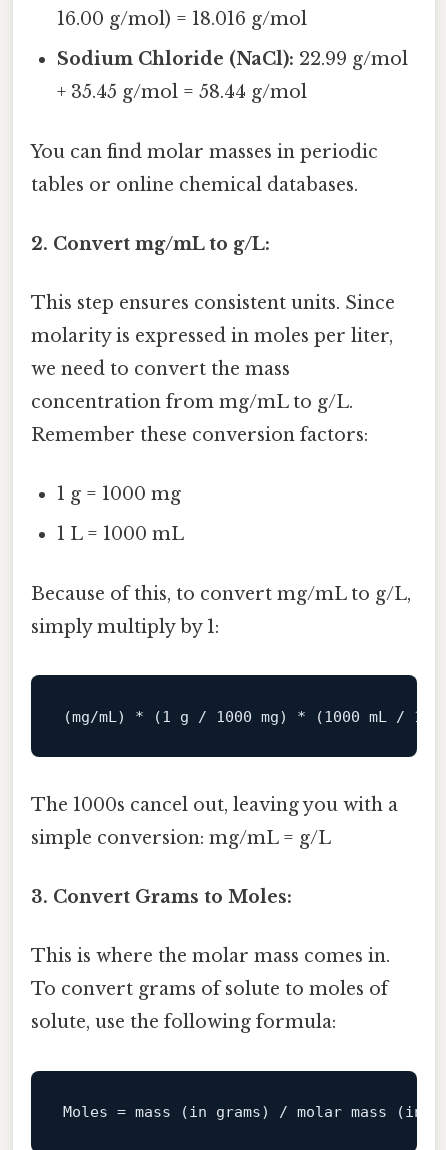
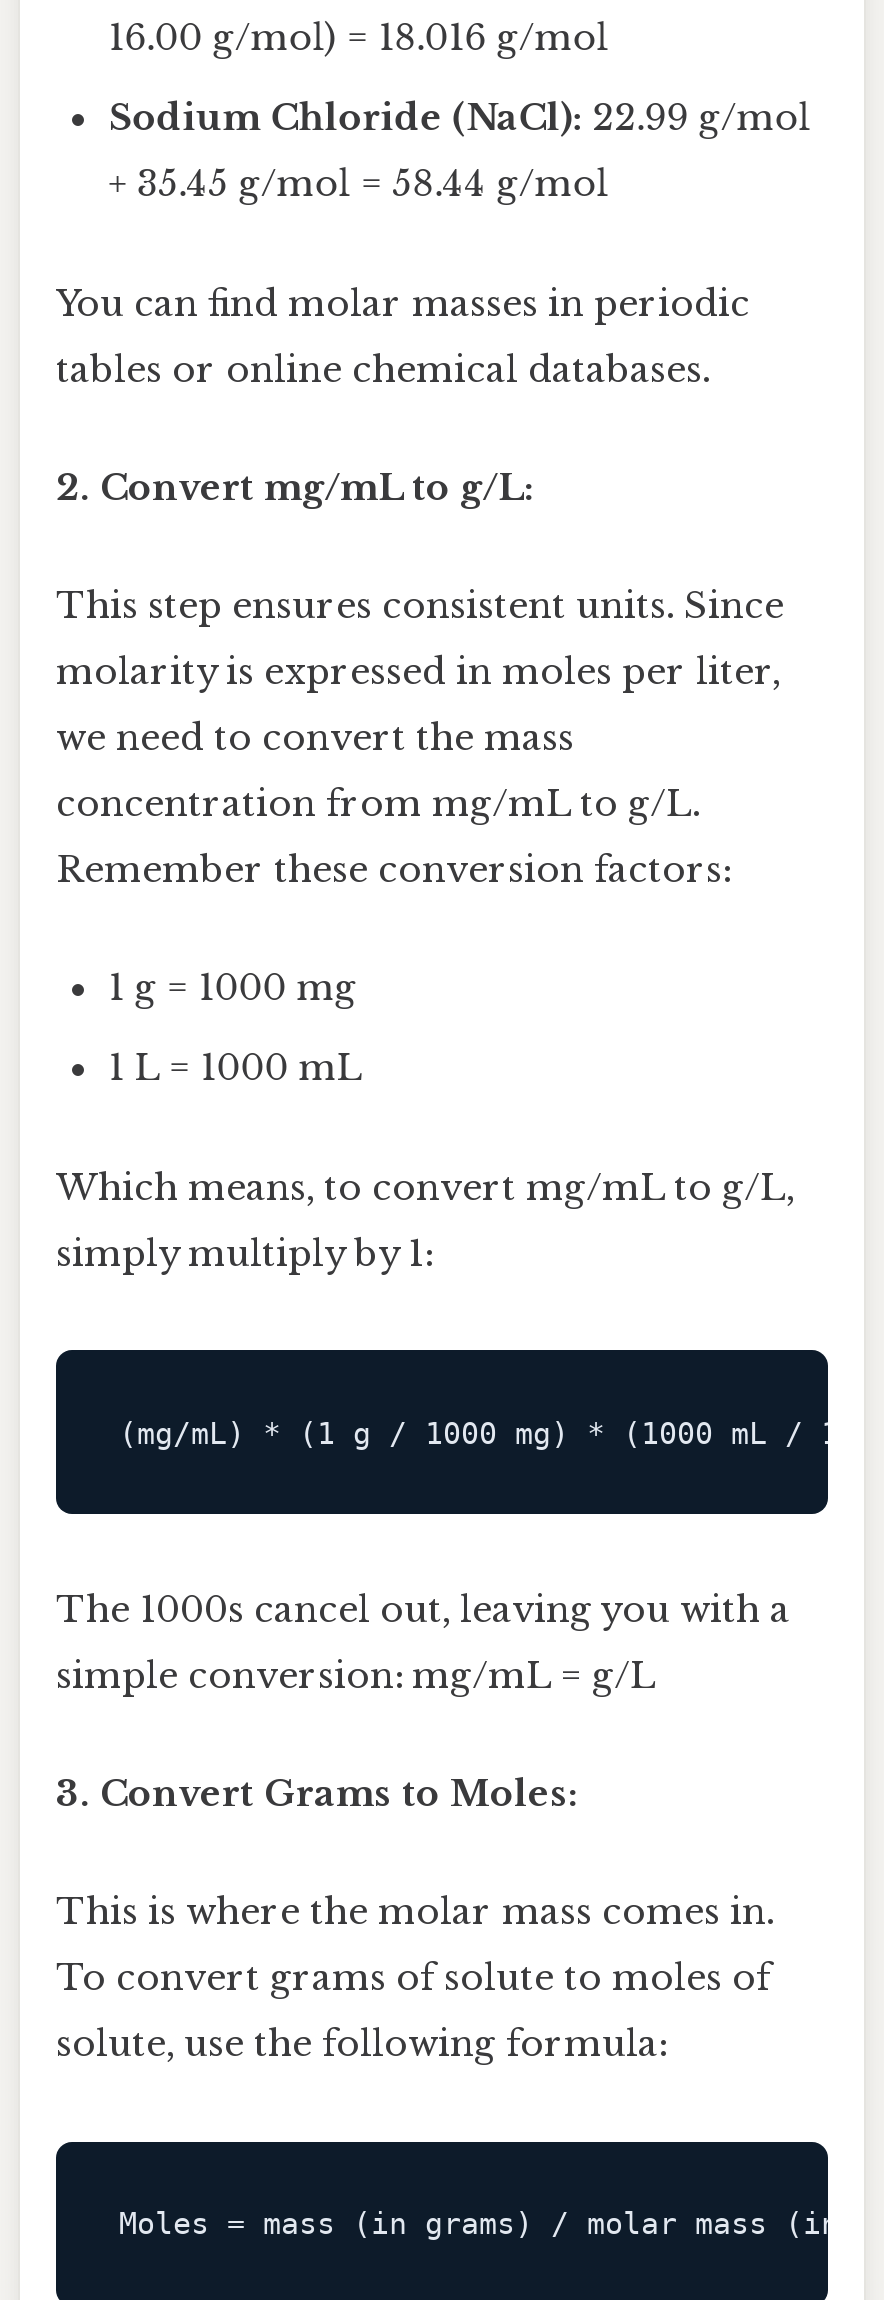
[31,583,411,605] Because of this, to convert mg/mL to g/L, -> [56,1165,794,1209] Which means, to convert mg/mL to g/L,

